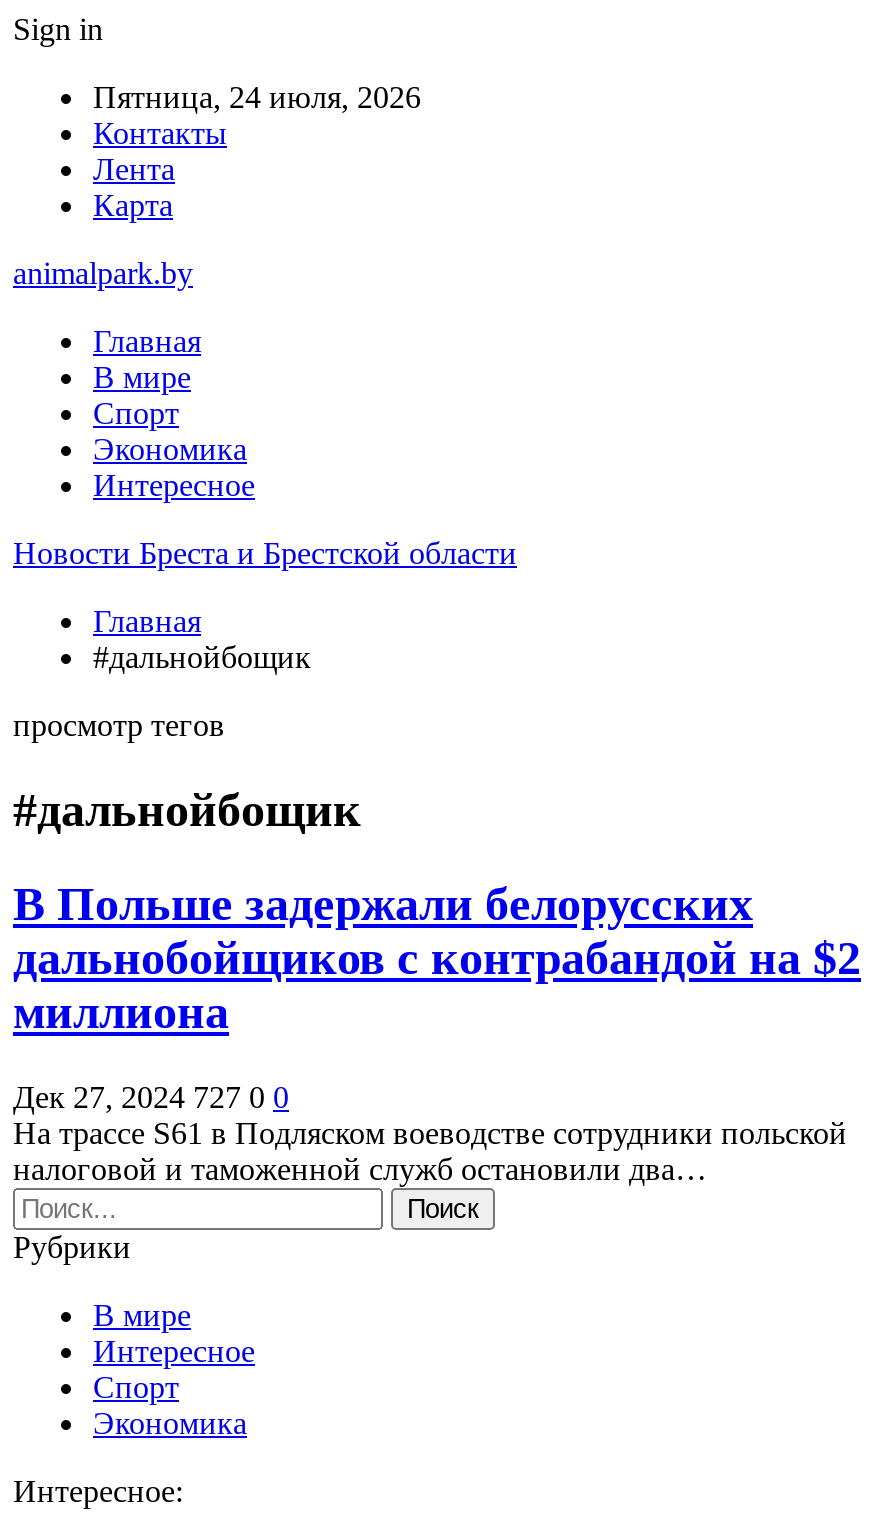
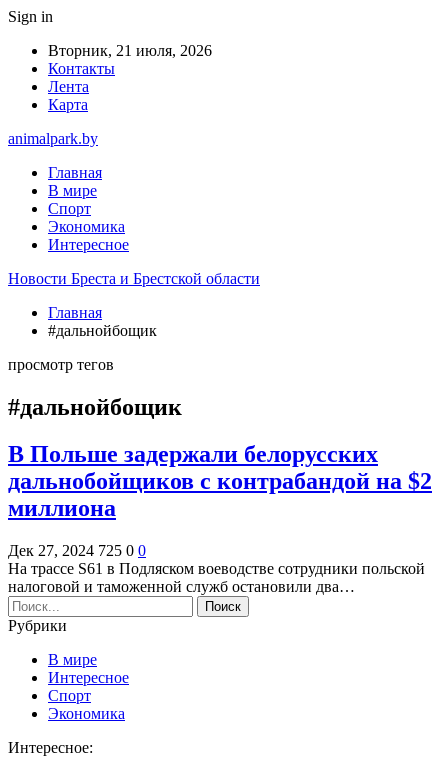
[93,80,421,114] Пятница, 24 июля, 2026 -> [48,42,212,59] Вторник, 21 июля, 2026
[13,1079,289,1113] Дек 27, 2024 727 0 0 -> [8,542,146,559] Дек 27, 2024 725 0 0

